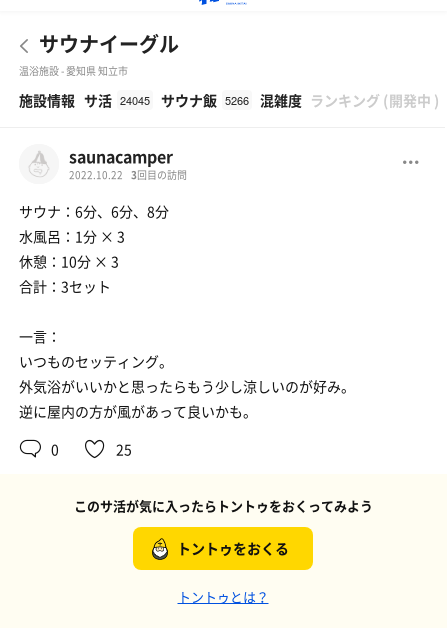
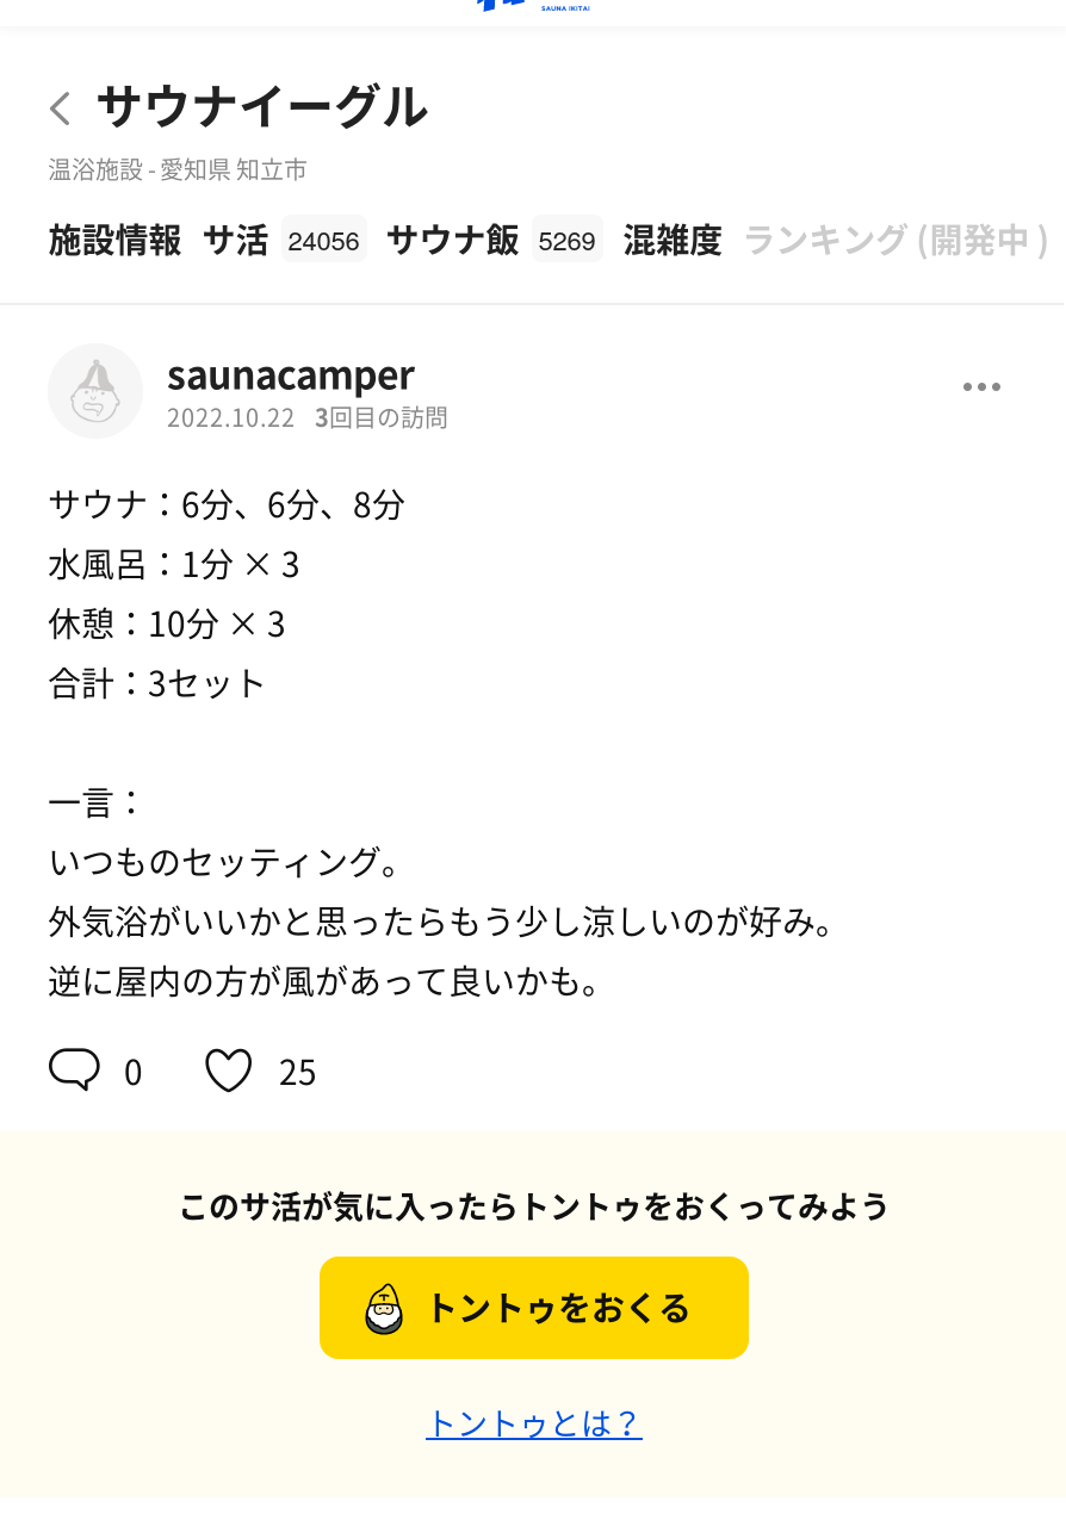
[19,90,302,110] 施設情報 サ活 24045 サウナ飯 5266 混雑度 -> [48,215,723,262] 施設情報 サ活 24056 サウナ飯 5269 混雑度

